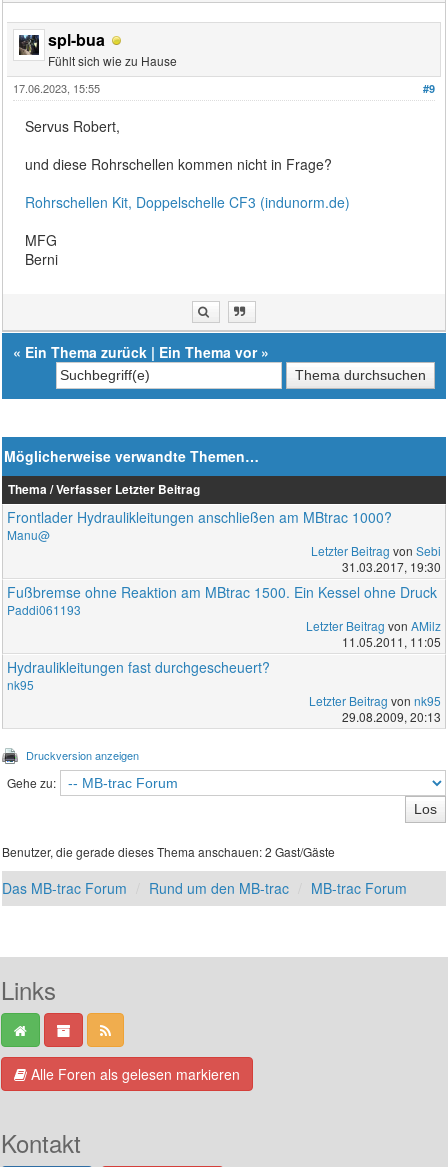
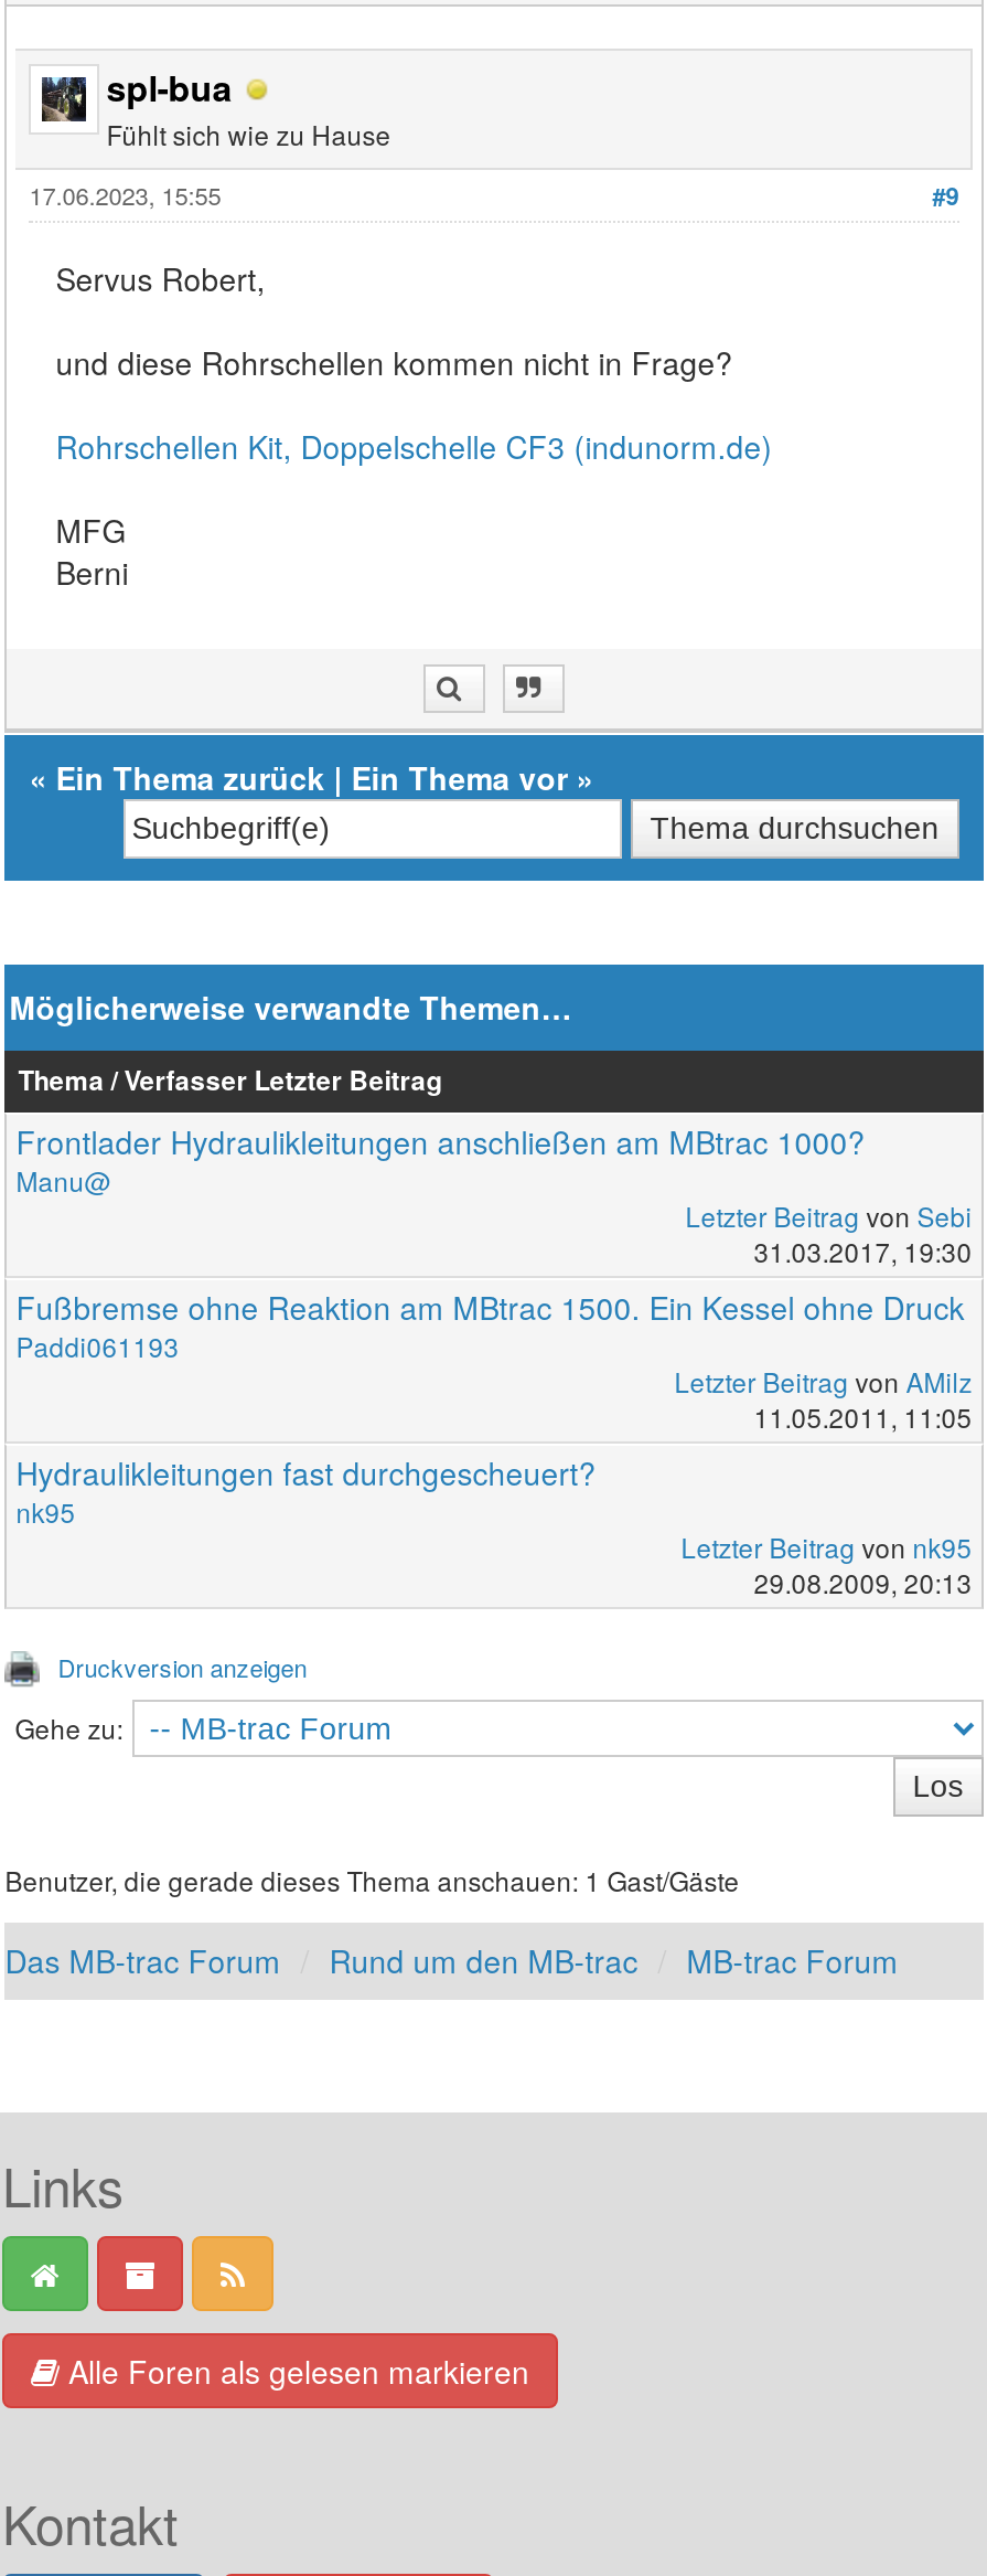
[2,843,335,860] Benutzer, die gerade dieses Thema anschauen: 2 Gast/Gäste -> [5,1861,739,1898] Benutzer, die gerade dieses Thema anschauen: 1 Gast/Gäste

